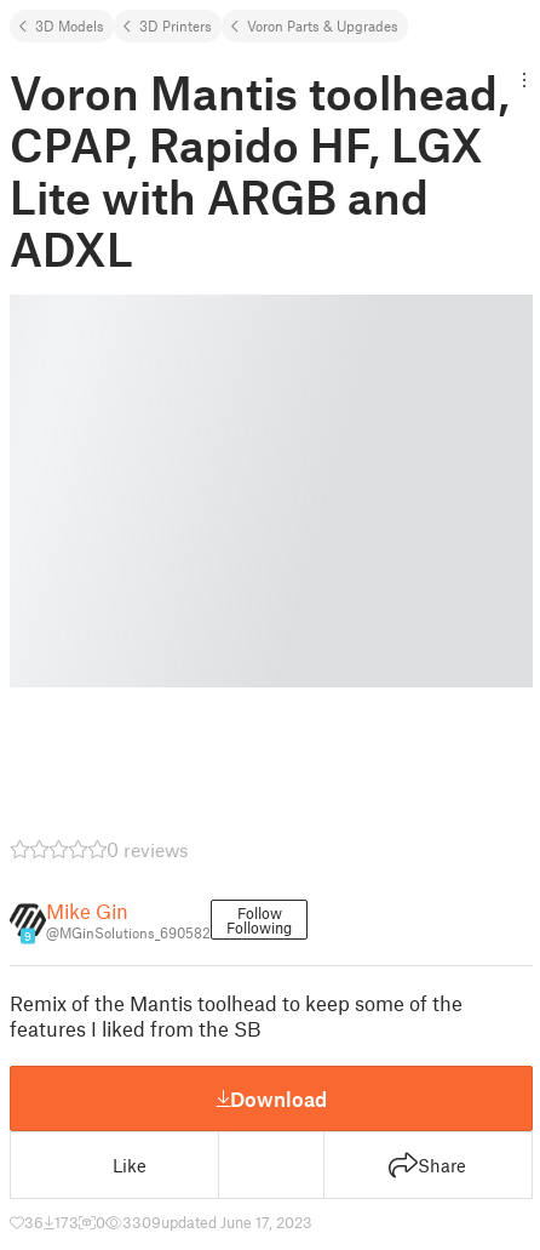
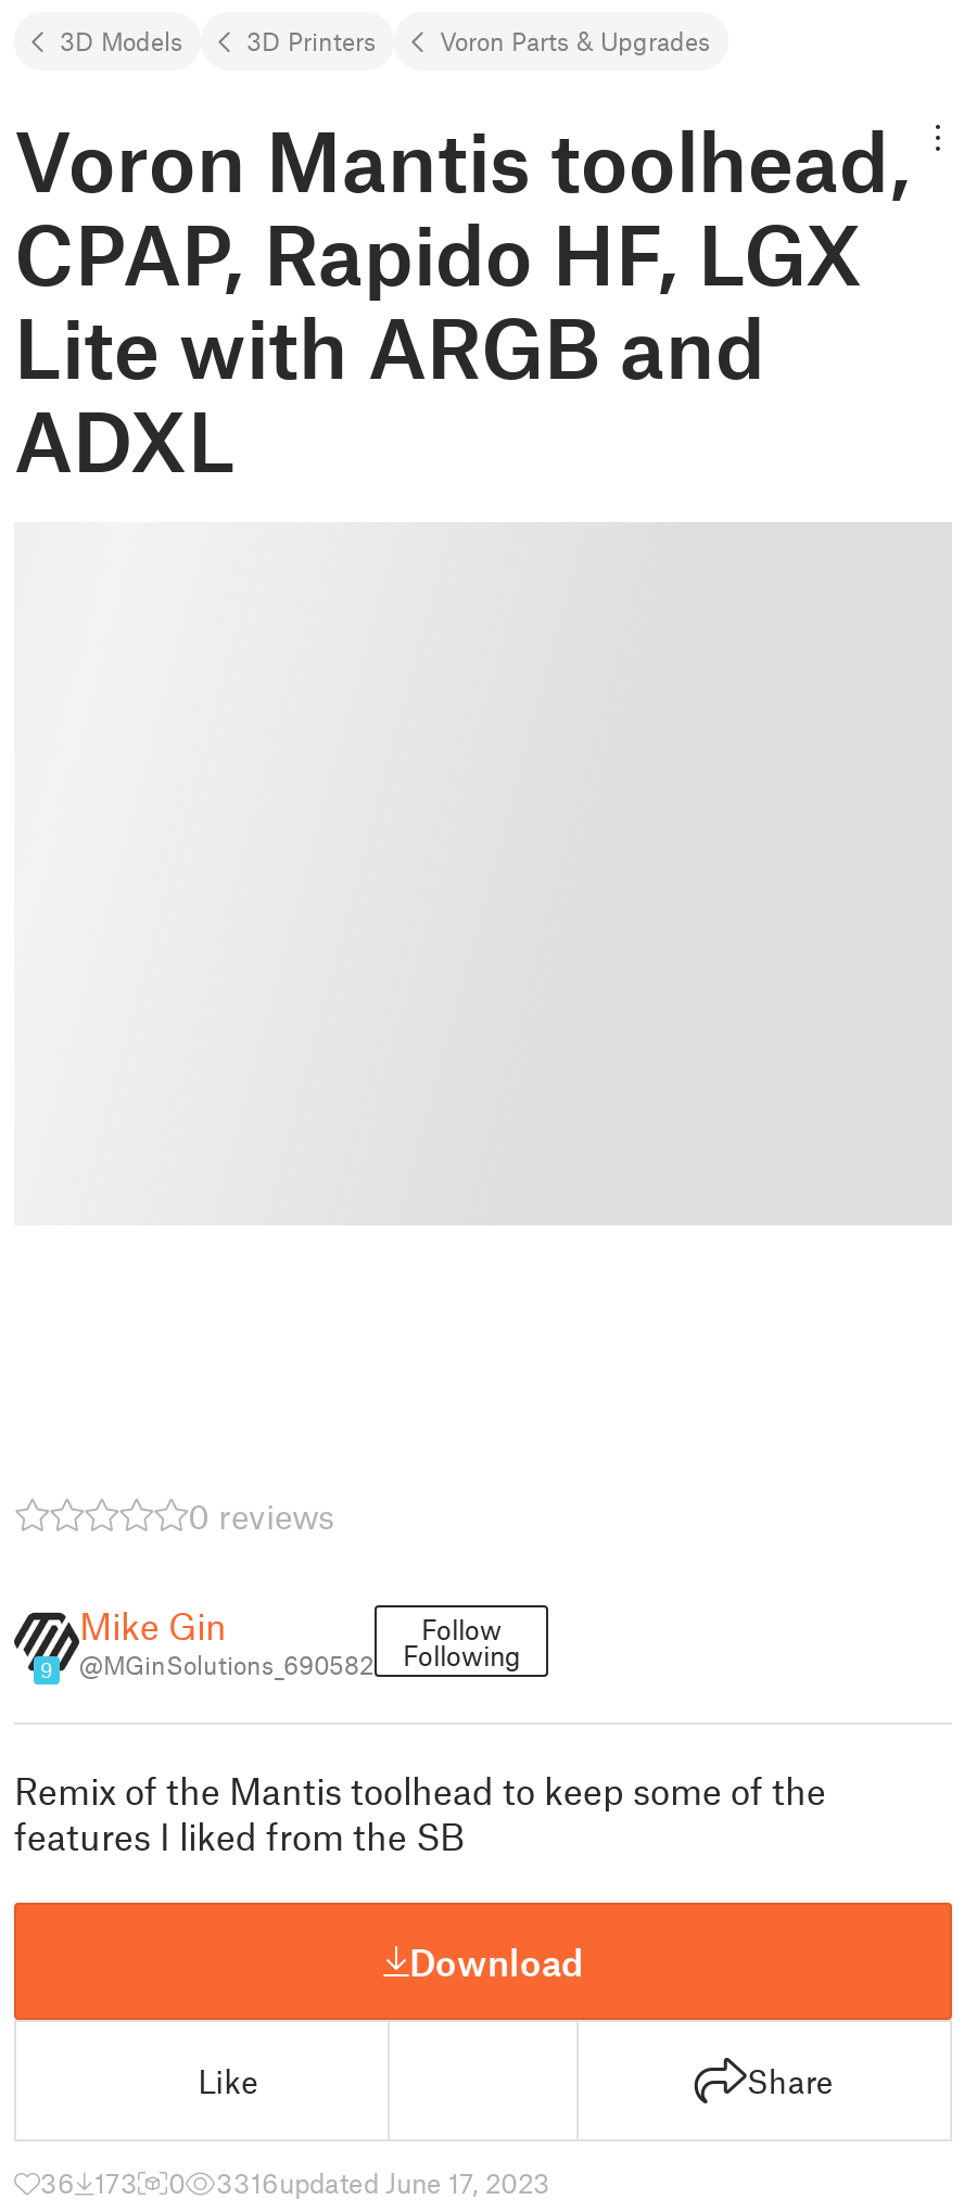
[122,1212,312,1232] 3309updated June 17, 2023 -> [216,2165,550,2200] 3316updated June 17, 2023

